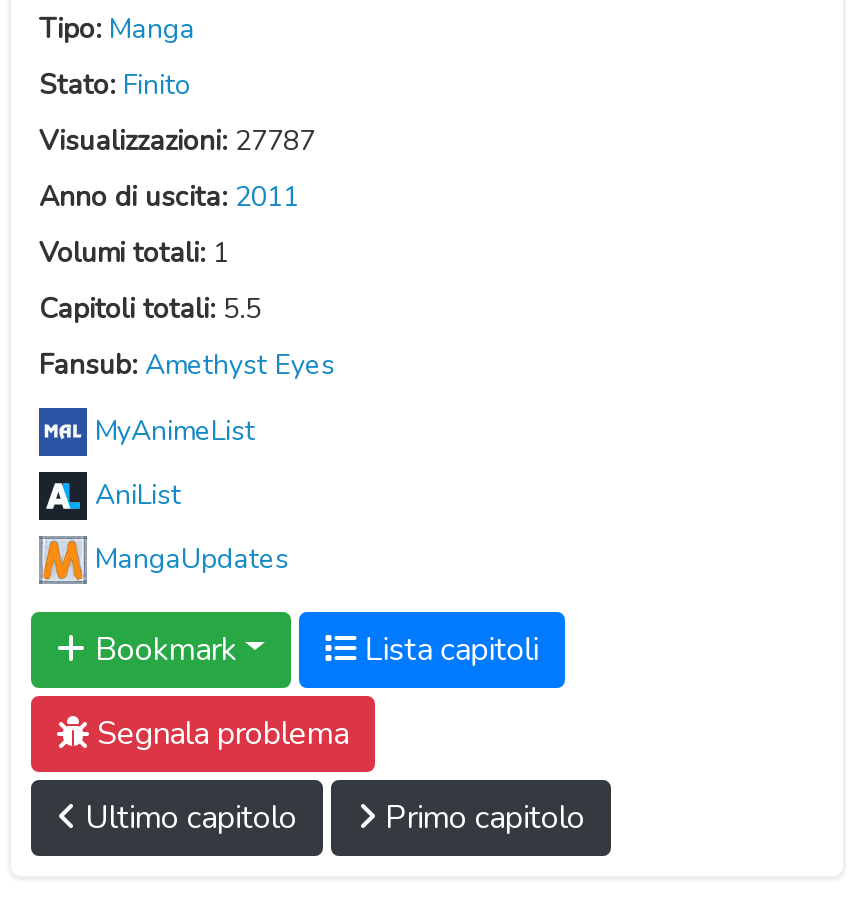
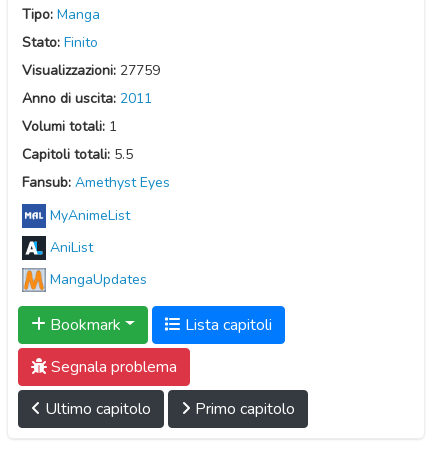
[39,121,315,159] Visualizzazioni: 27787 -> [22,60,160,79] Visualizzazioni: 27759

